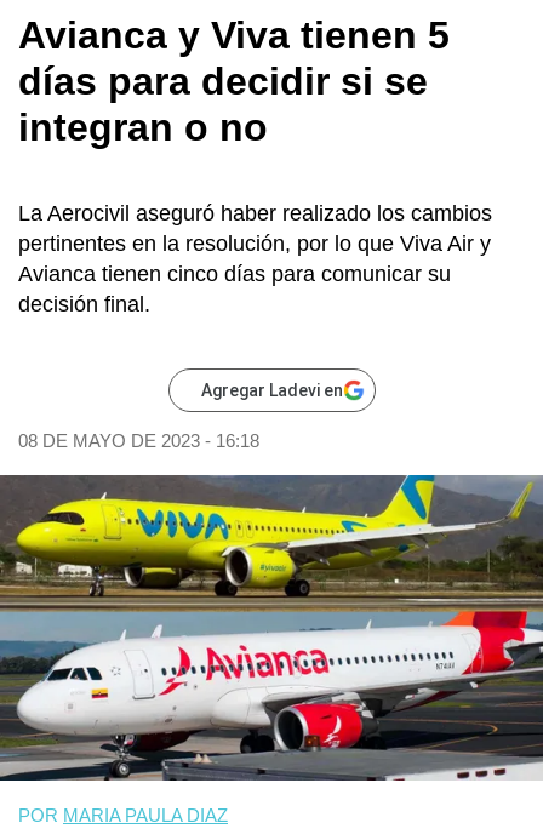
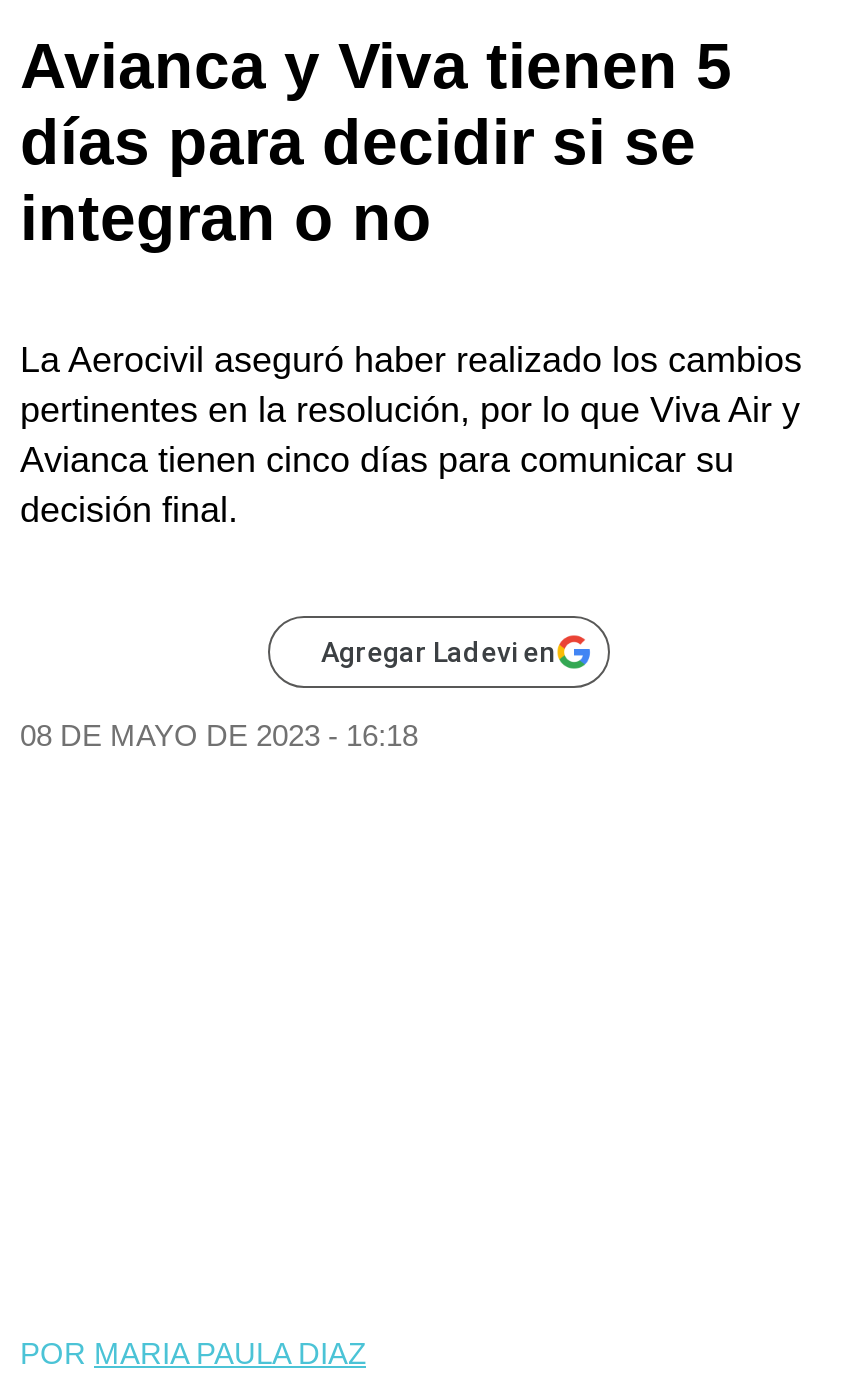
[4,474,539,782] [image] -> none

